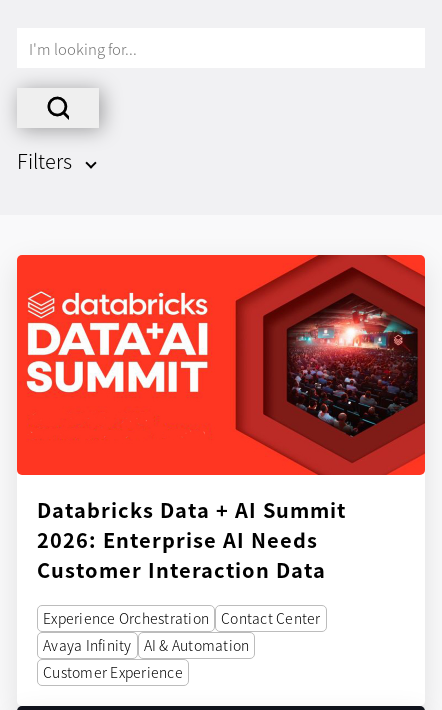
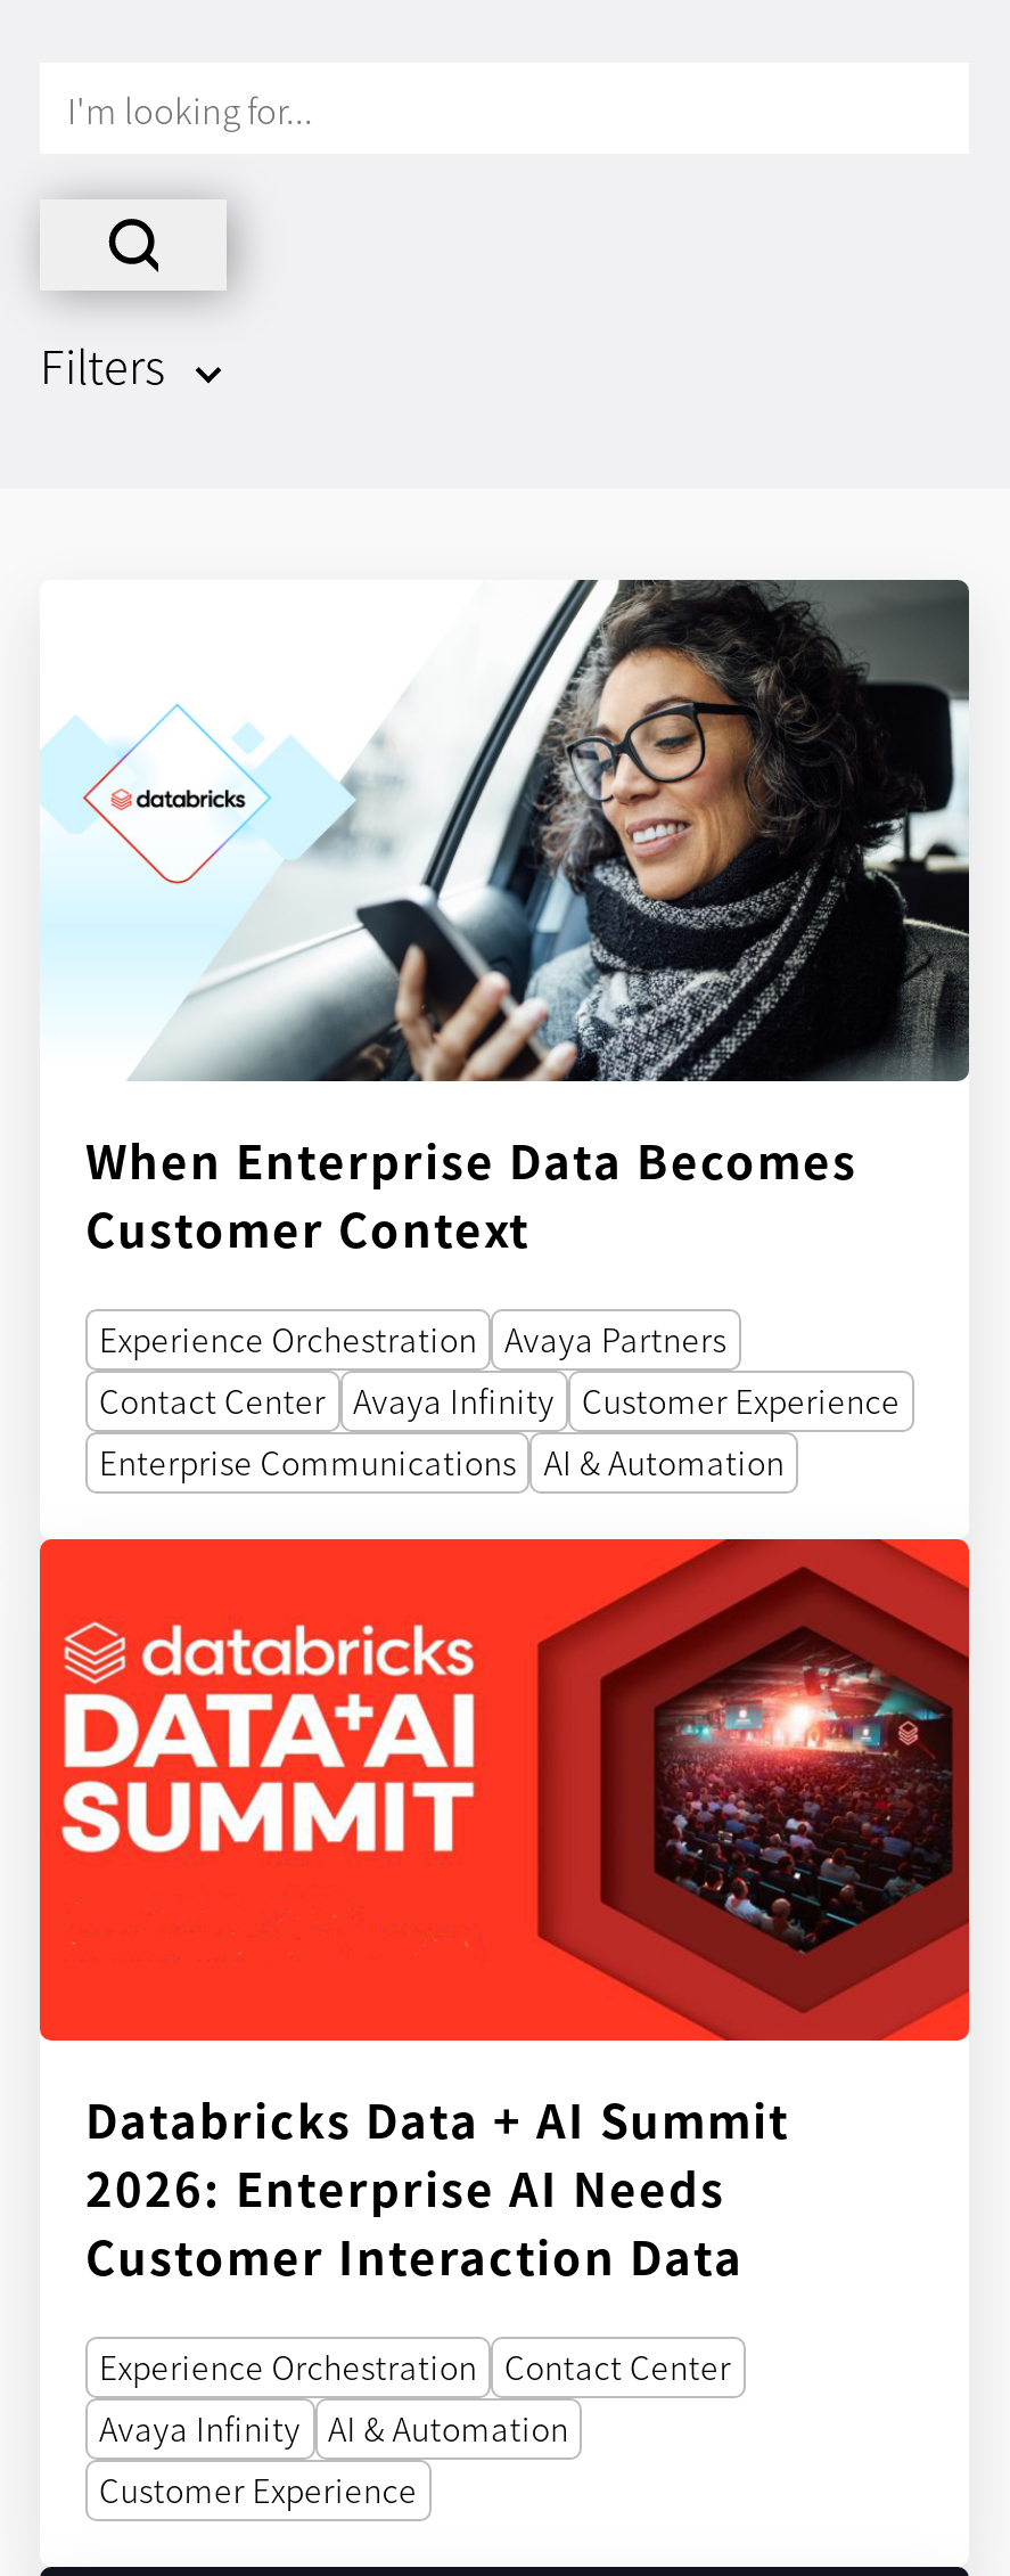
none -> [44,578,971,1485] [image] | When Enterprise Data Becomes | Customer Context | Experience Orchestration Avaya Partners | Contact Center Avaya Infinity Customer Experience | Enterprise Communications AI & Automation

